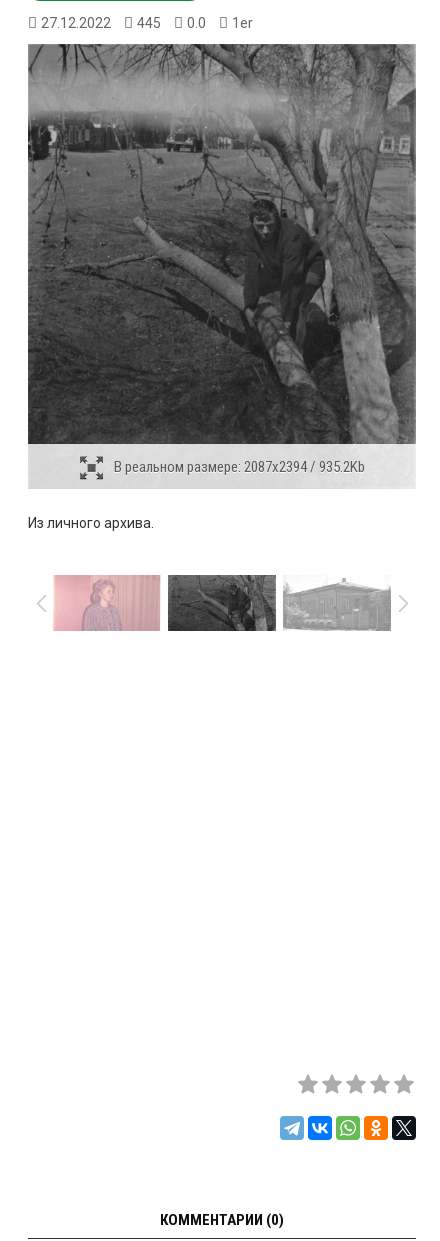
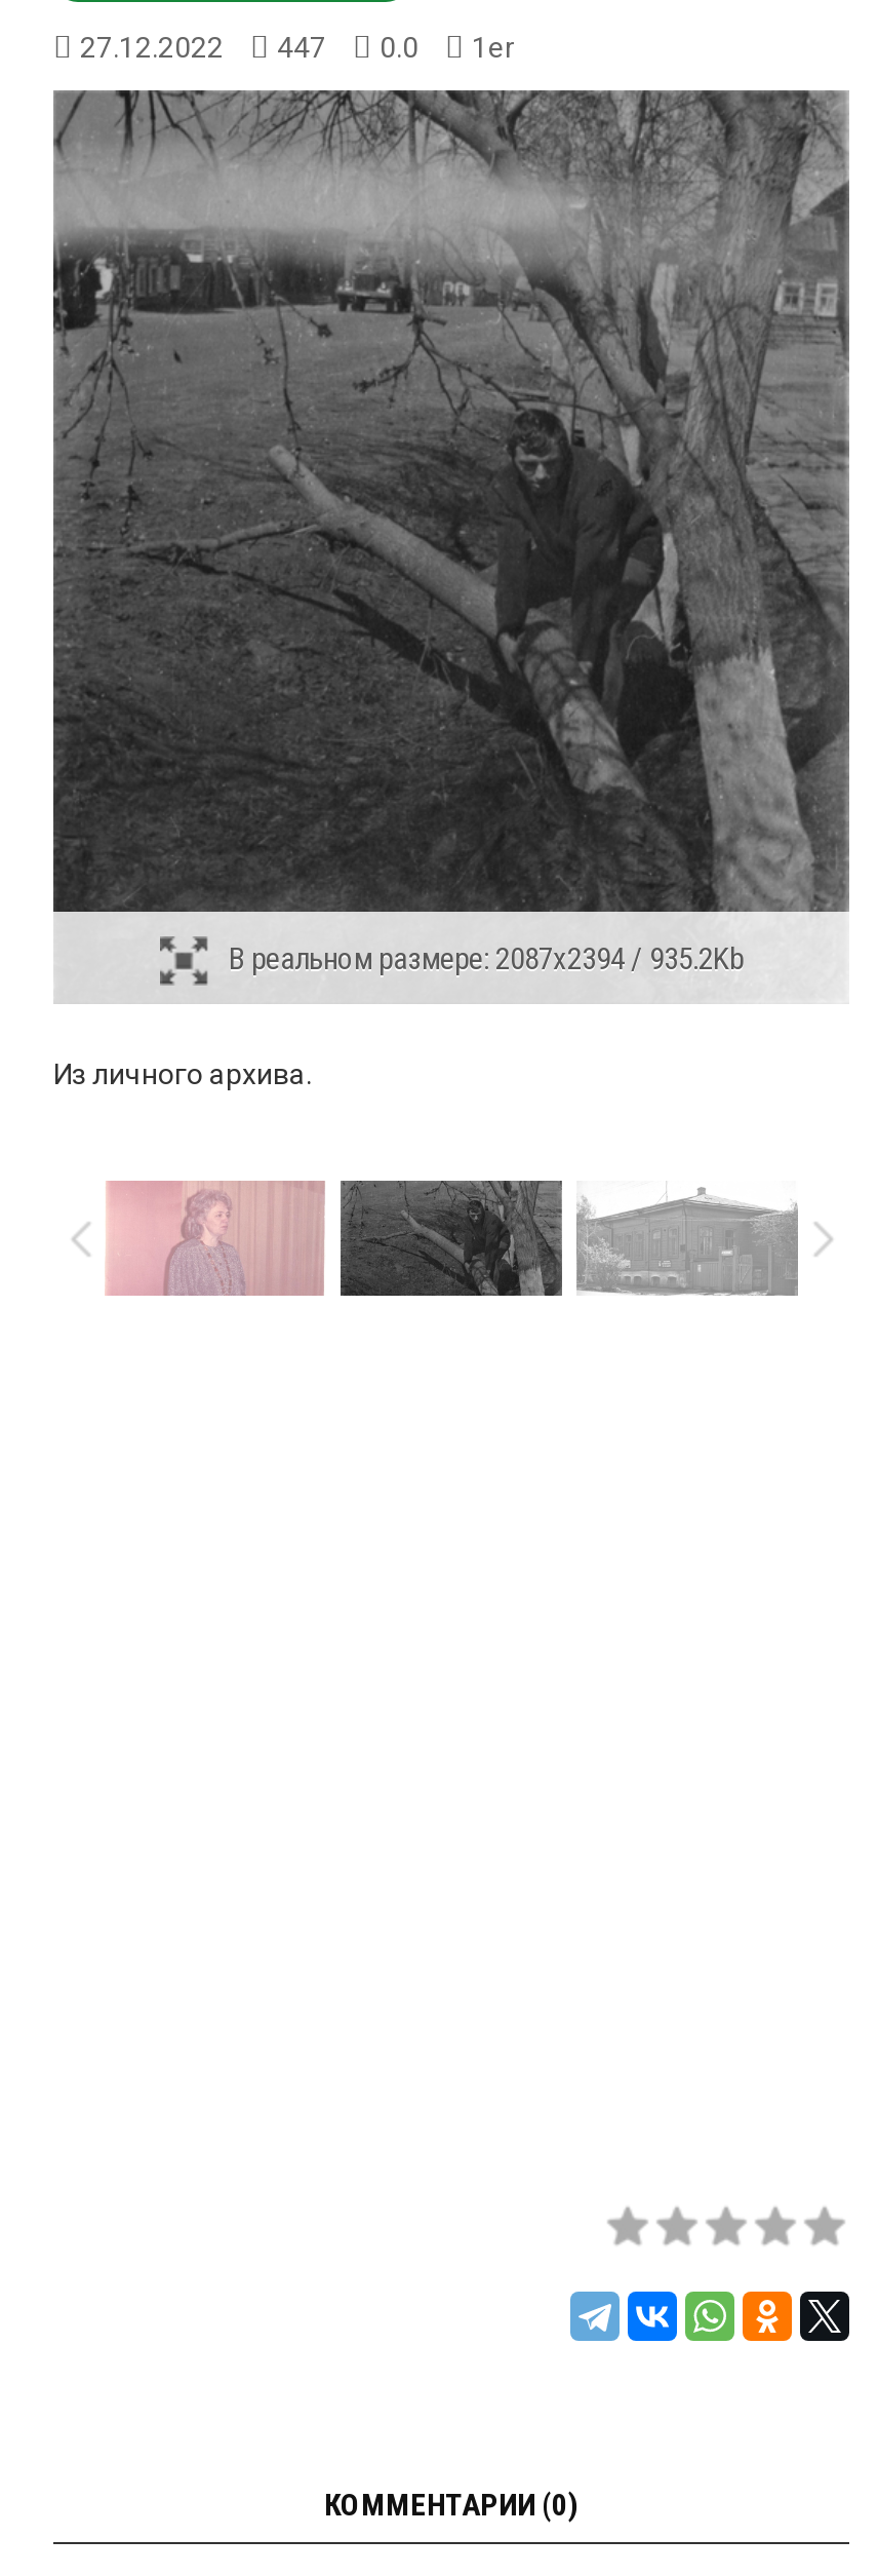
[41,15,253,31] 27.12.2022 445 0.0 1er -> [80,31,515,64] 27.12.2022 447 0.0 1er

